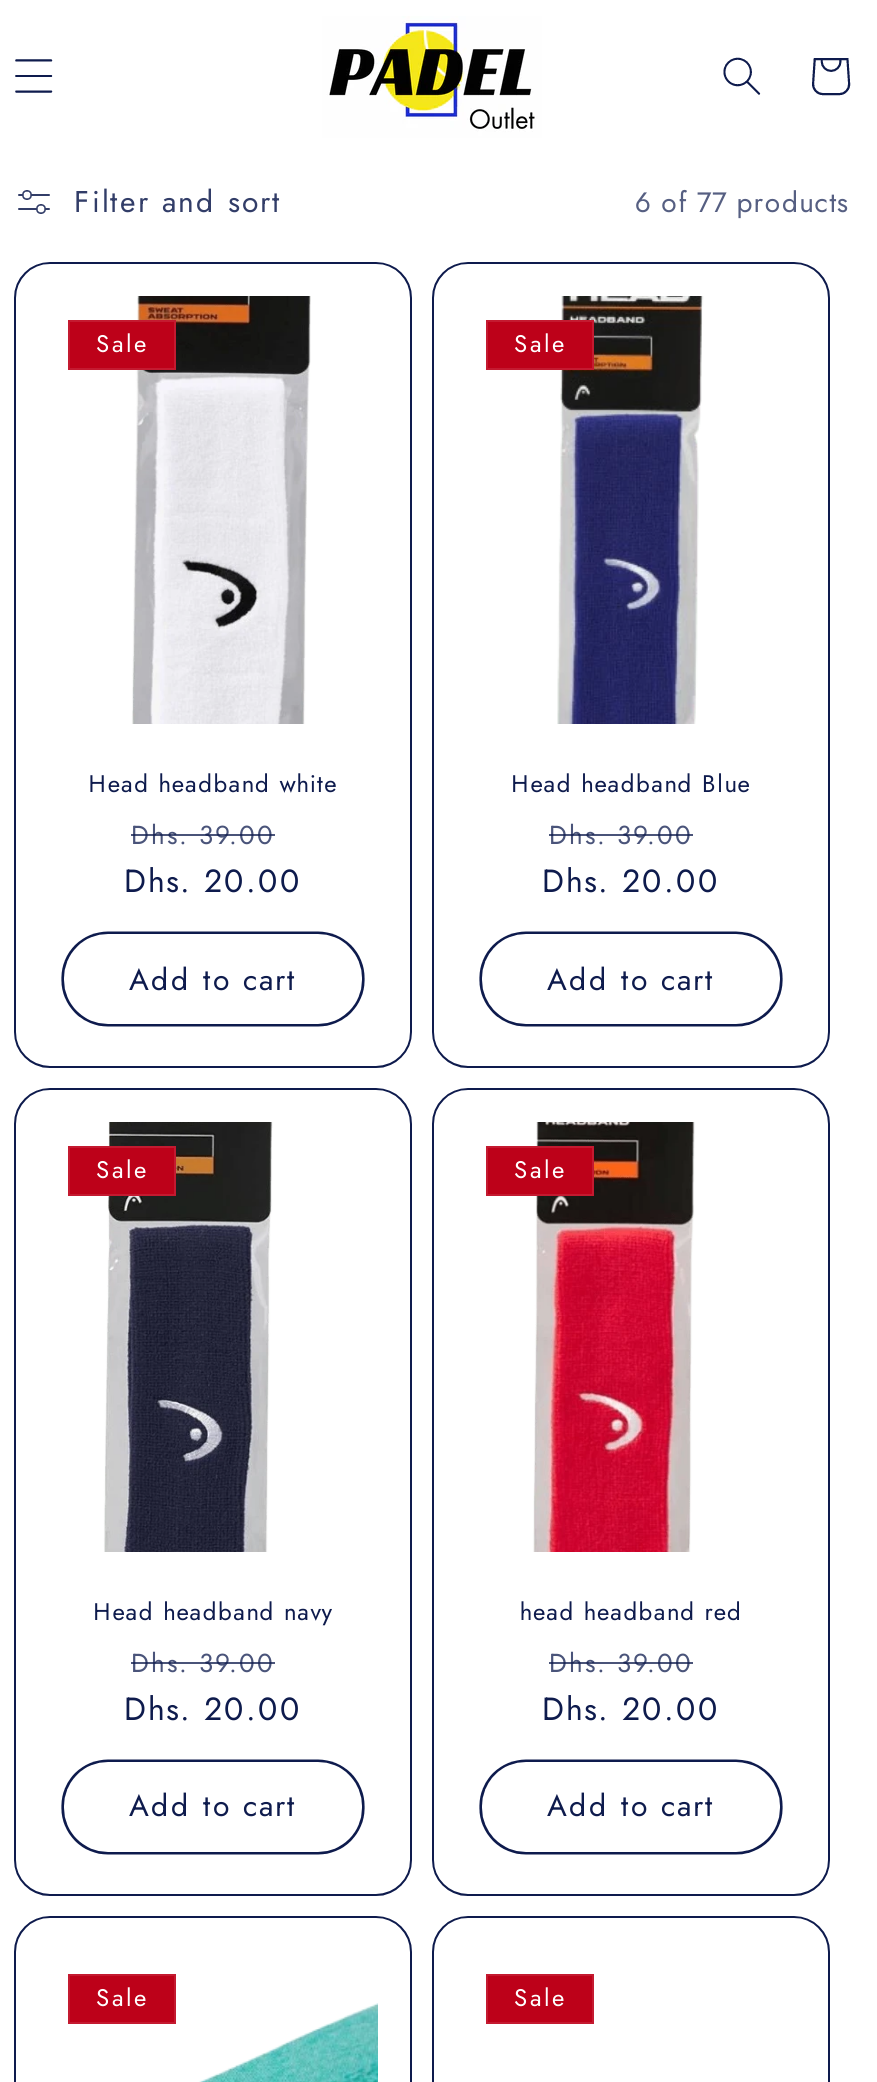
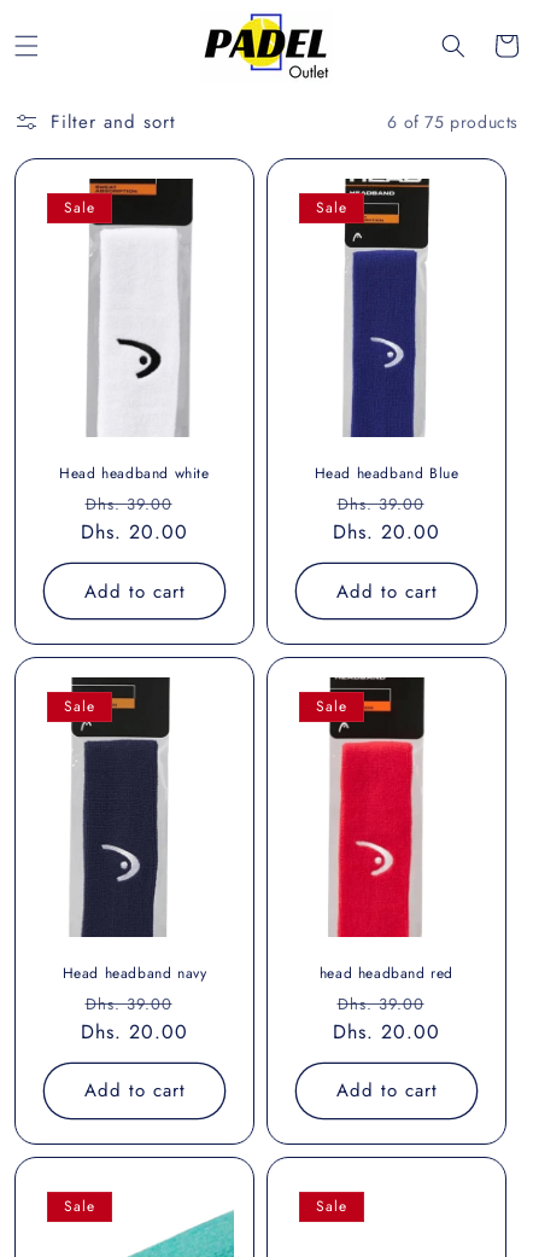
[635,181,850,221] 6 of 77 products -> [388,109,519,133] 6 of 75 products

